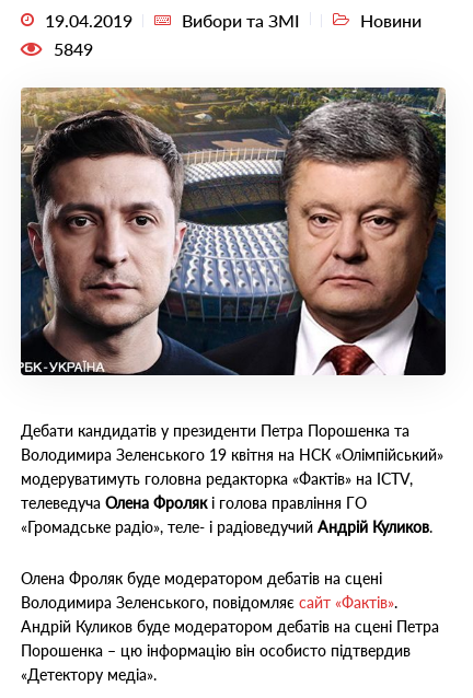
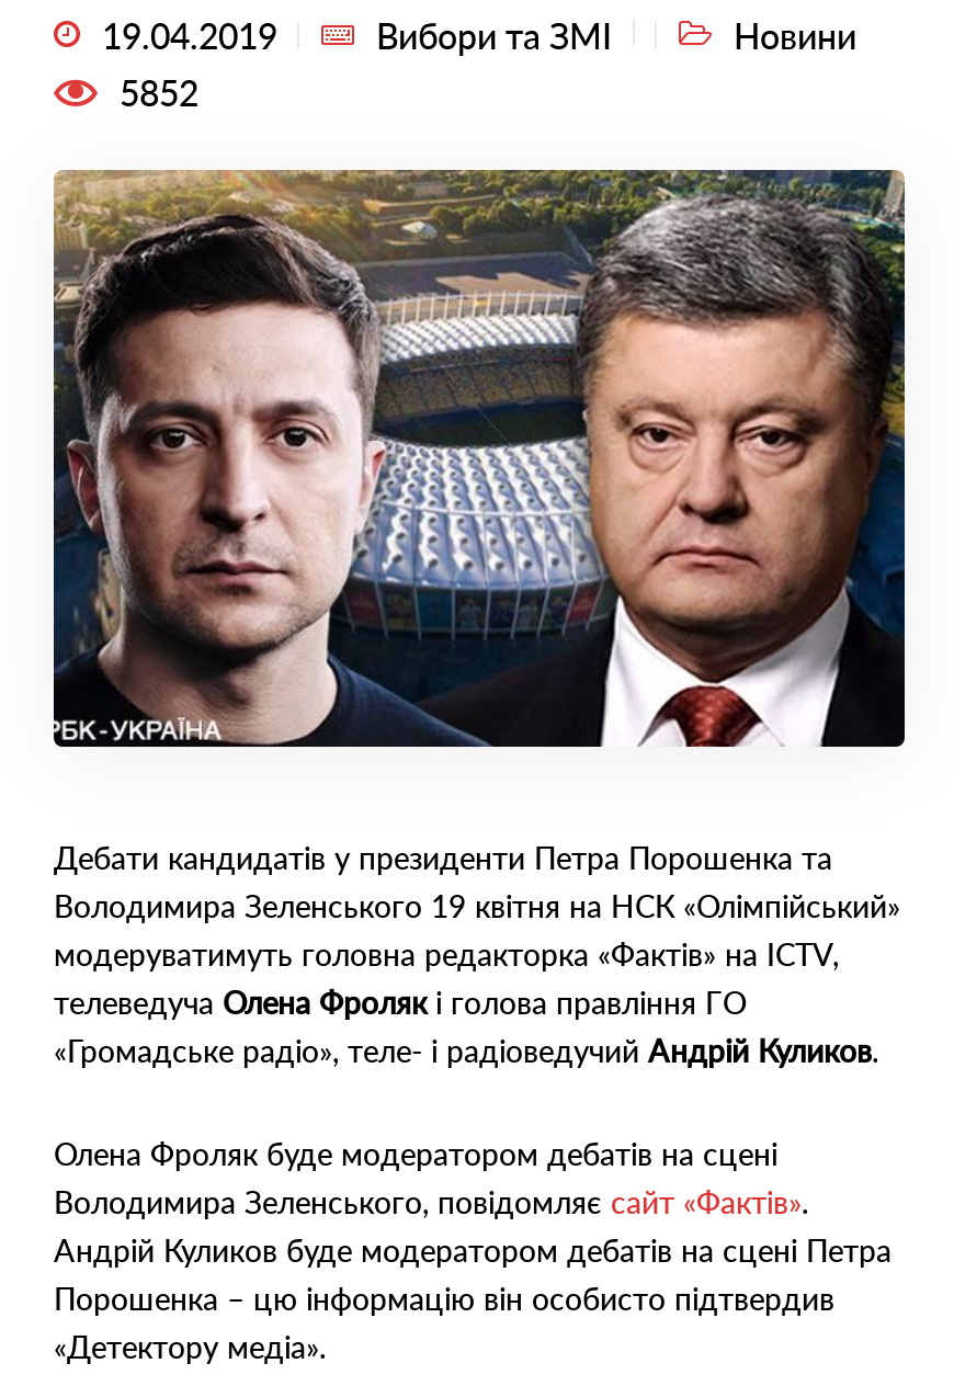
[54,38,93,59] 5849 -> [120,71,198,113] 5852

